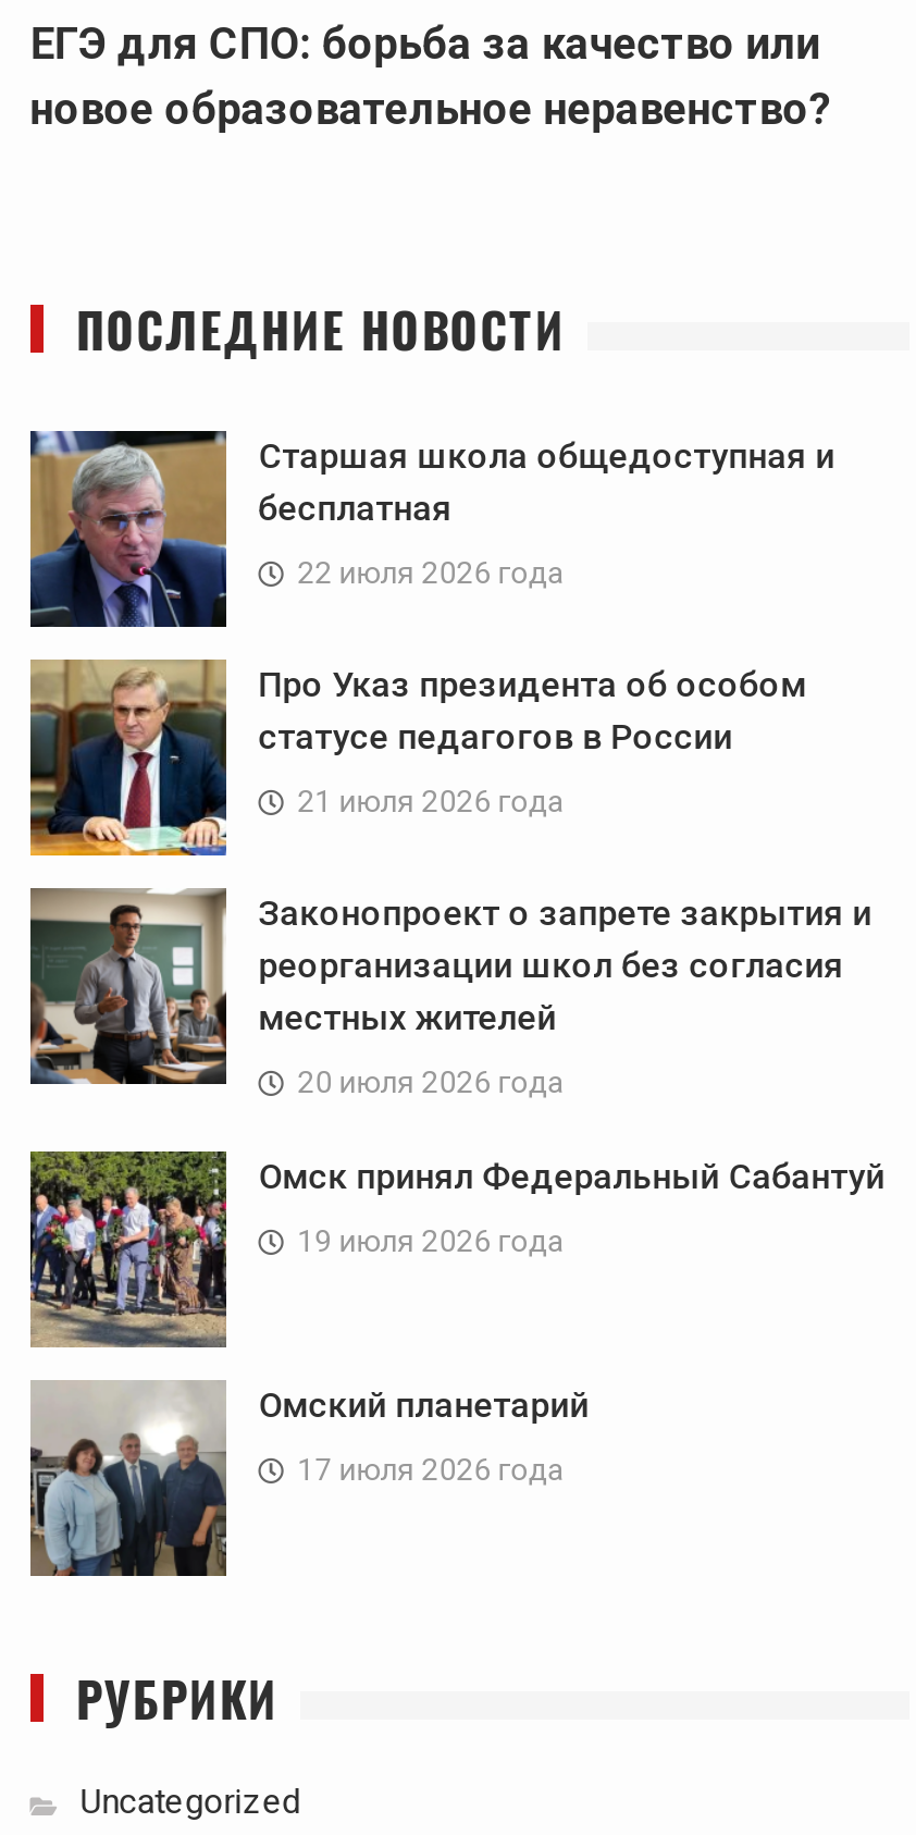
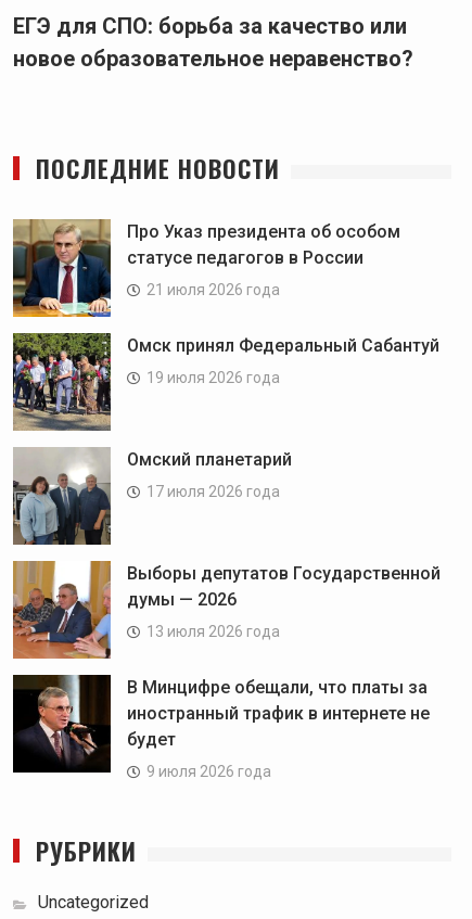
[28,429,835,629] [image] | Старшая школа общедоступная и | бесплатная | 22 июля 2026 года -> none
moved [26,657,807,860] -> [11,218,400,319]: [image] | Про Указ президента об особом | статусе педагогов в России | 21 июля 2026 года
[30,888,872,1098] [image] | Законопроект о запрете закрытия и | реорганизации школ без согласия | местных жителей | 20 июля 2026 года -> none
moved [26,1147,885,1486] -> [11,331,439,500]: [image] | Омск принял Федеральный Сабантуй | 19 июля 2026 года | Омский планетарий | 17 июля 2026 года
none -> [12,560,440,780] [image] | Выборы депутатов Государственной | думы — 2026 | 13 июля 2026 года | В Минцифре обещали, что платы за | иностранный трафик в интернете не | будет | 9 июля 2026 года
none -> [12,674,111,774] [image]

